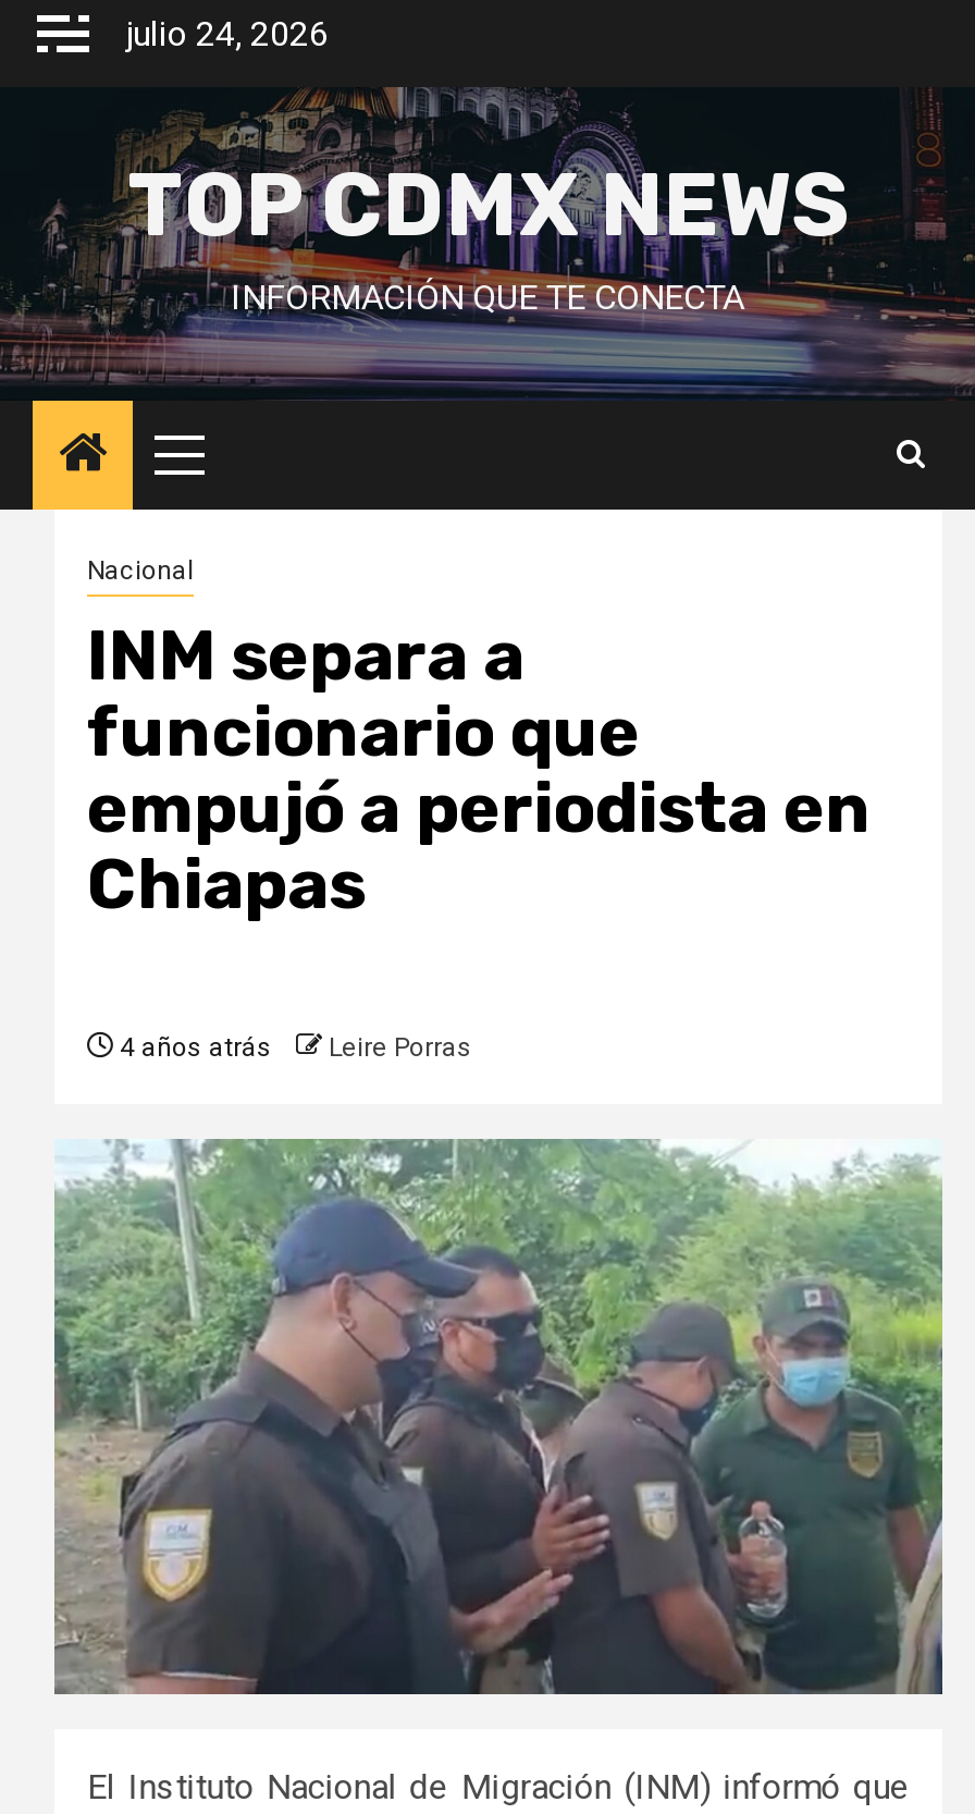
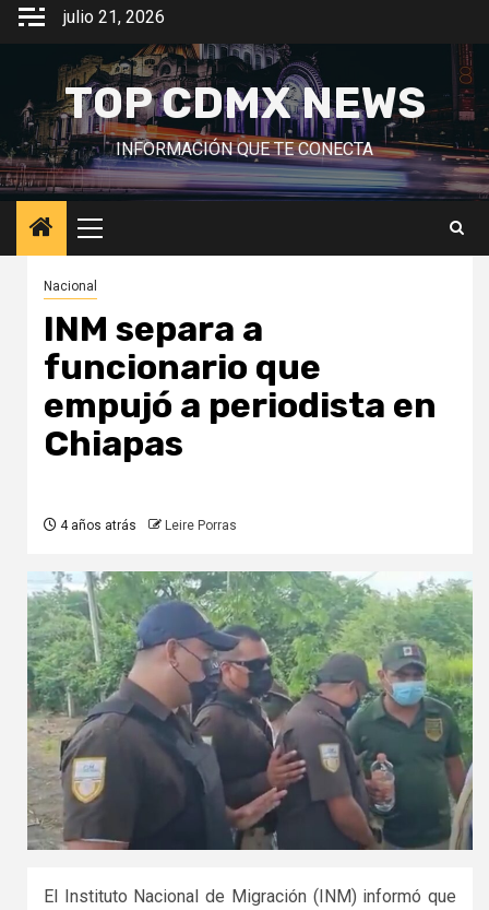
[126,13,329,54] julio 24, 2026 -> [63,7,165,27] julio 21, 2026

